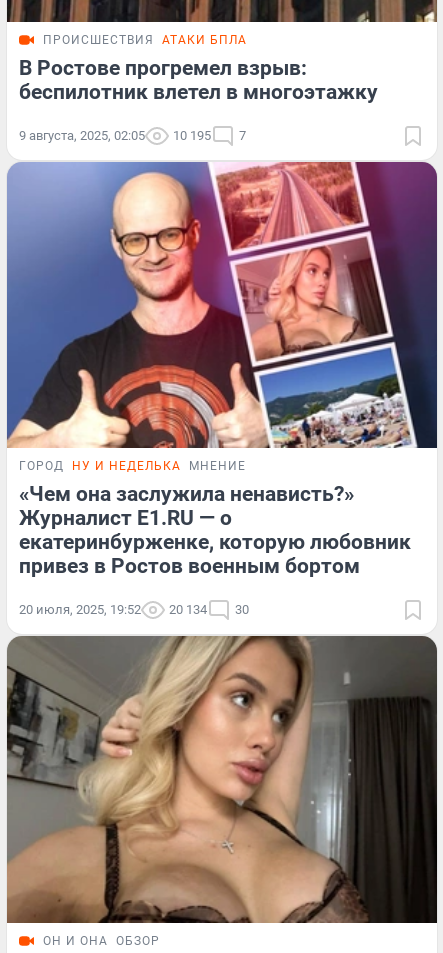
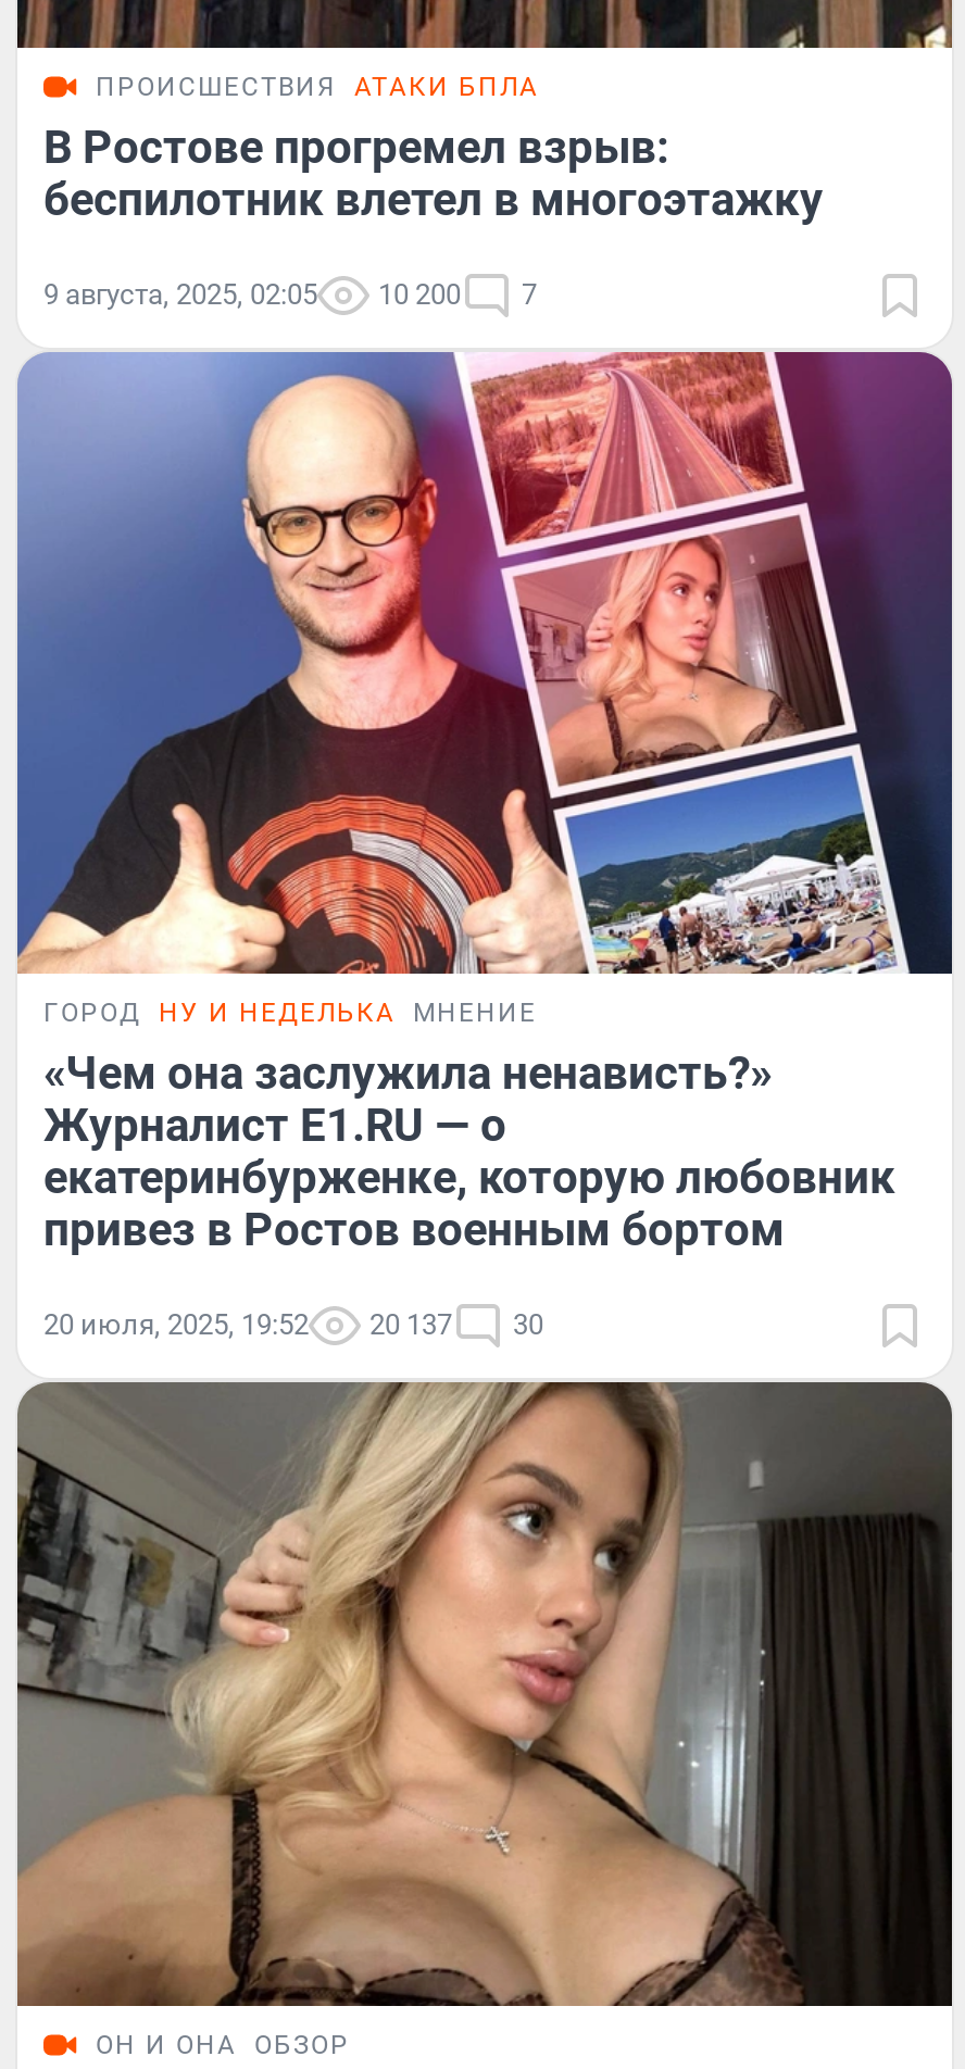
[19,128,246,143] 9 августа, 2025, 02:05 10 195 7 -> [43,277,537,310] 9 августа, 2025, 02:05 10 200 7
[19,602,249,617] 20 июля, 2025, 19:52 20 134 30 -> [43,1309,543,1341] 20 июля, 2025, 19:52 20 137 30

